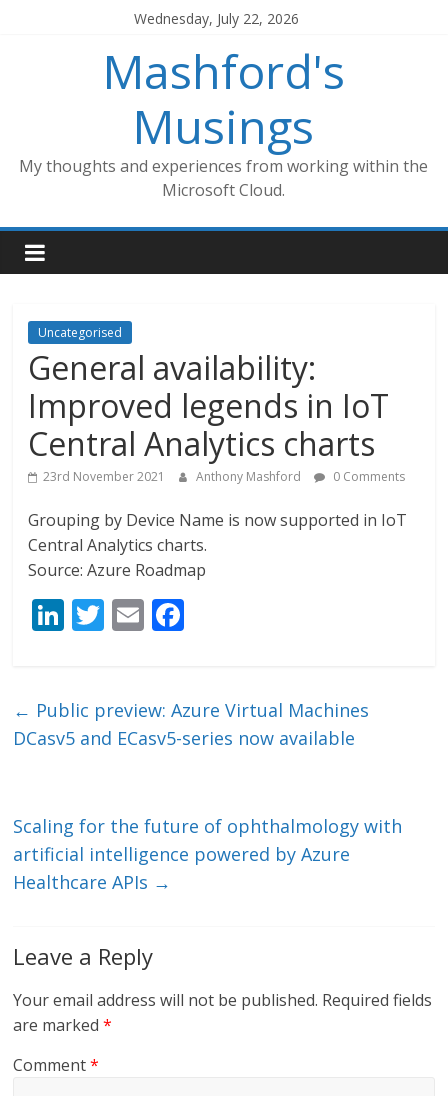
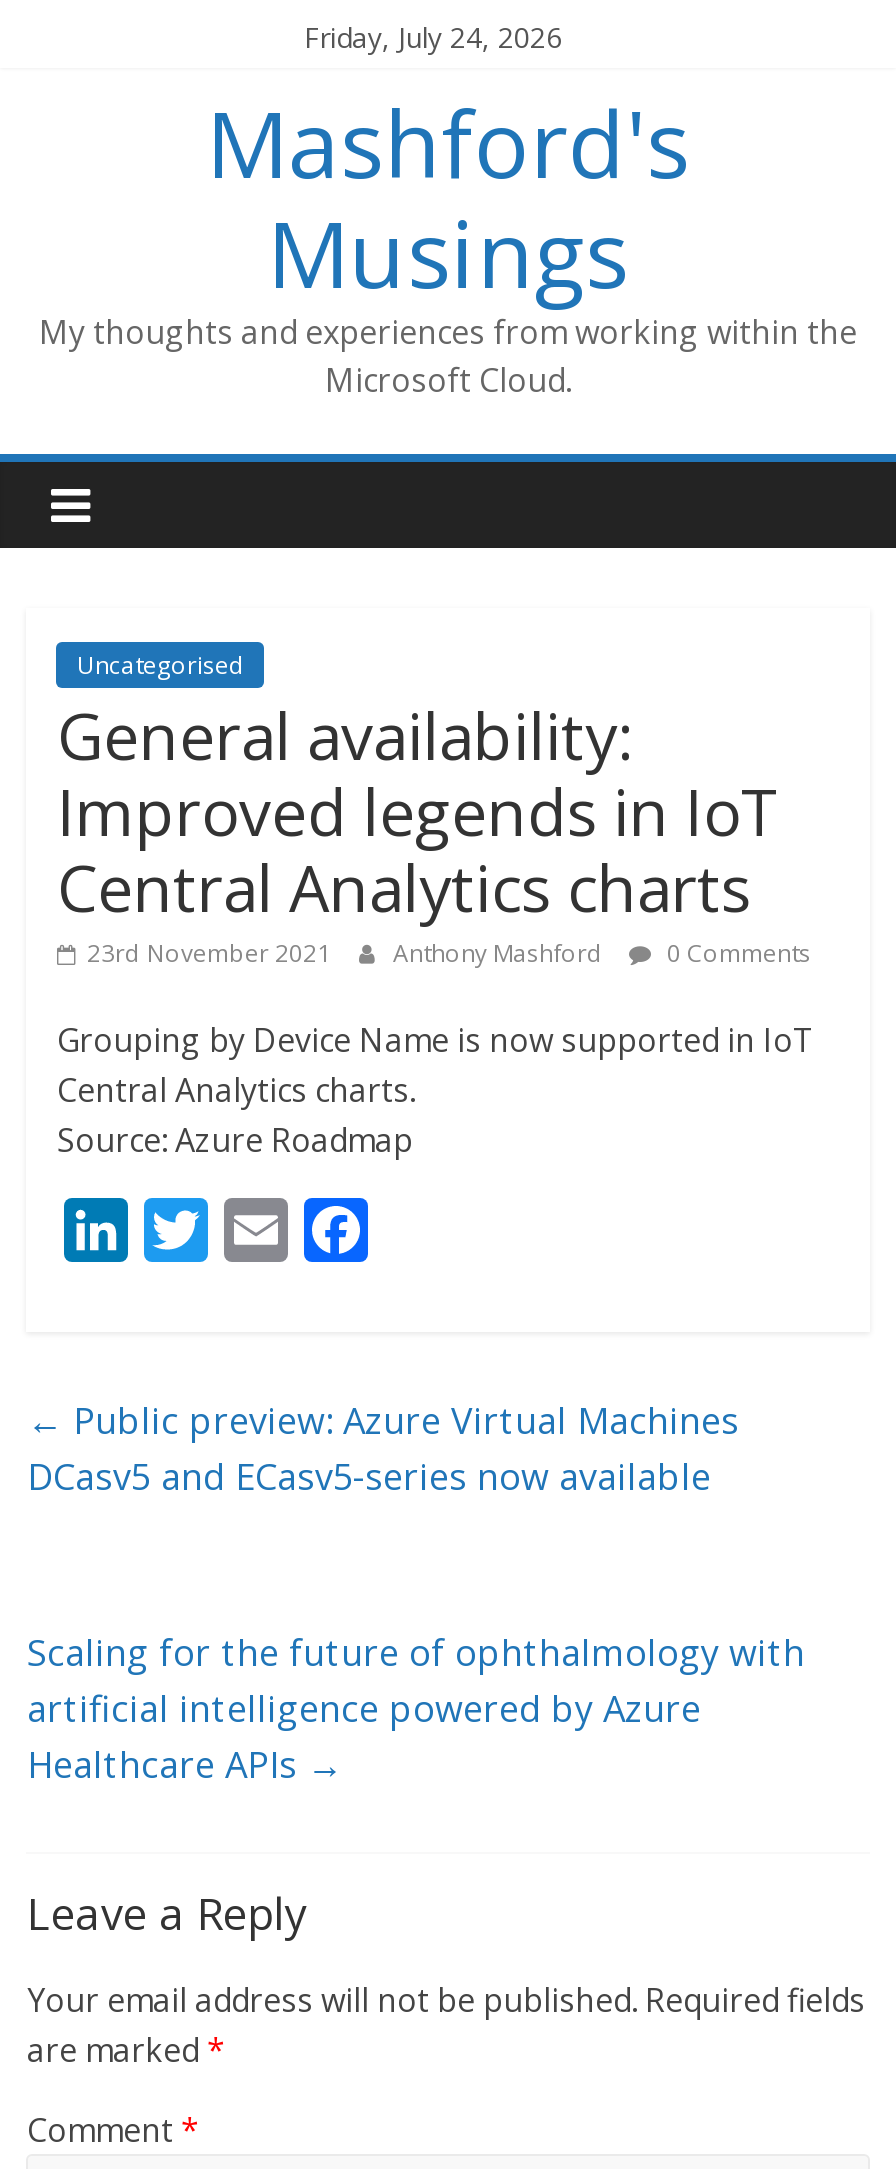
[134,9,299,28] Wednesday, July 22, 2026 -> [304,18,562,56] Friday, July 24, 2026

